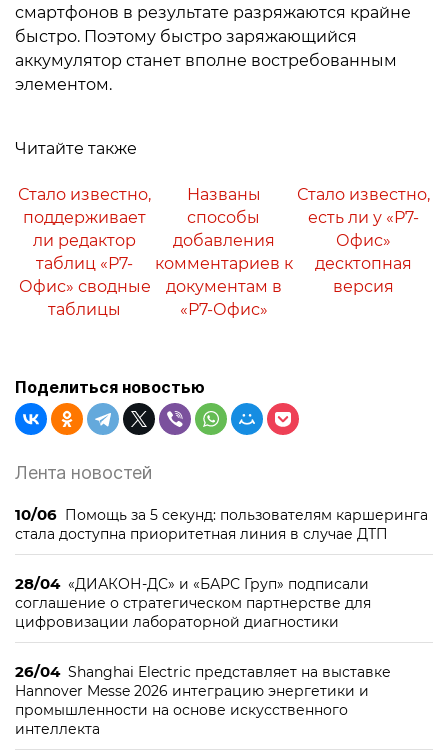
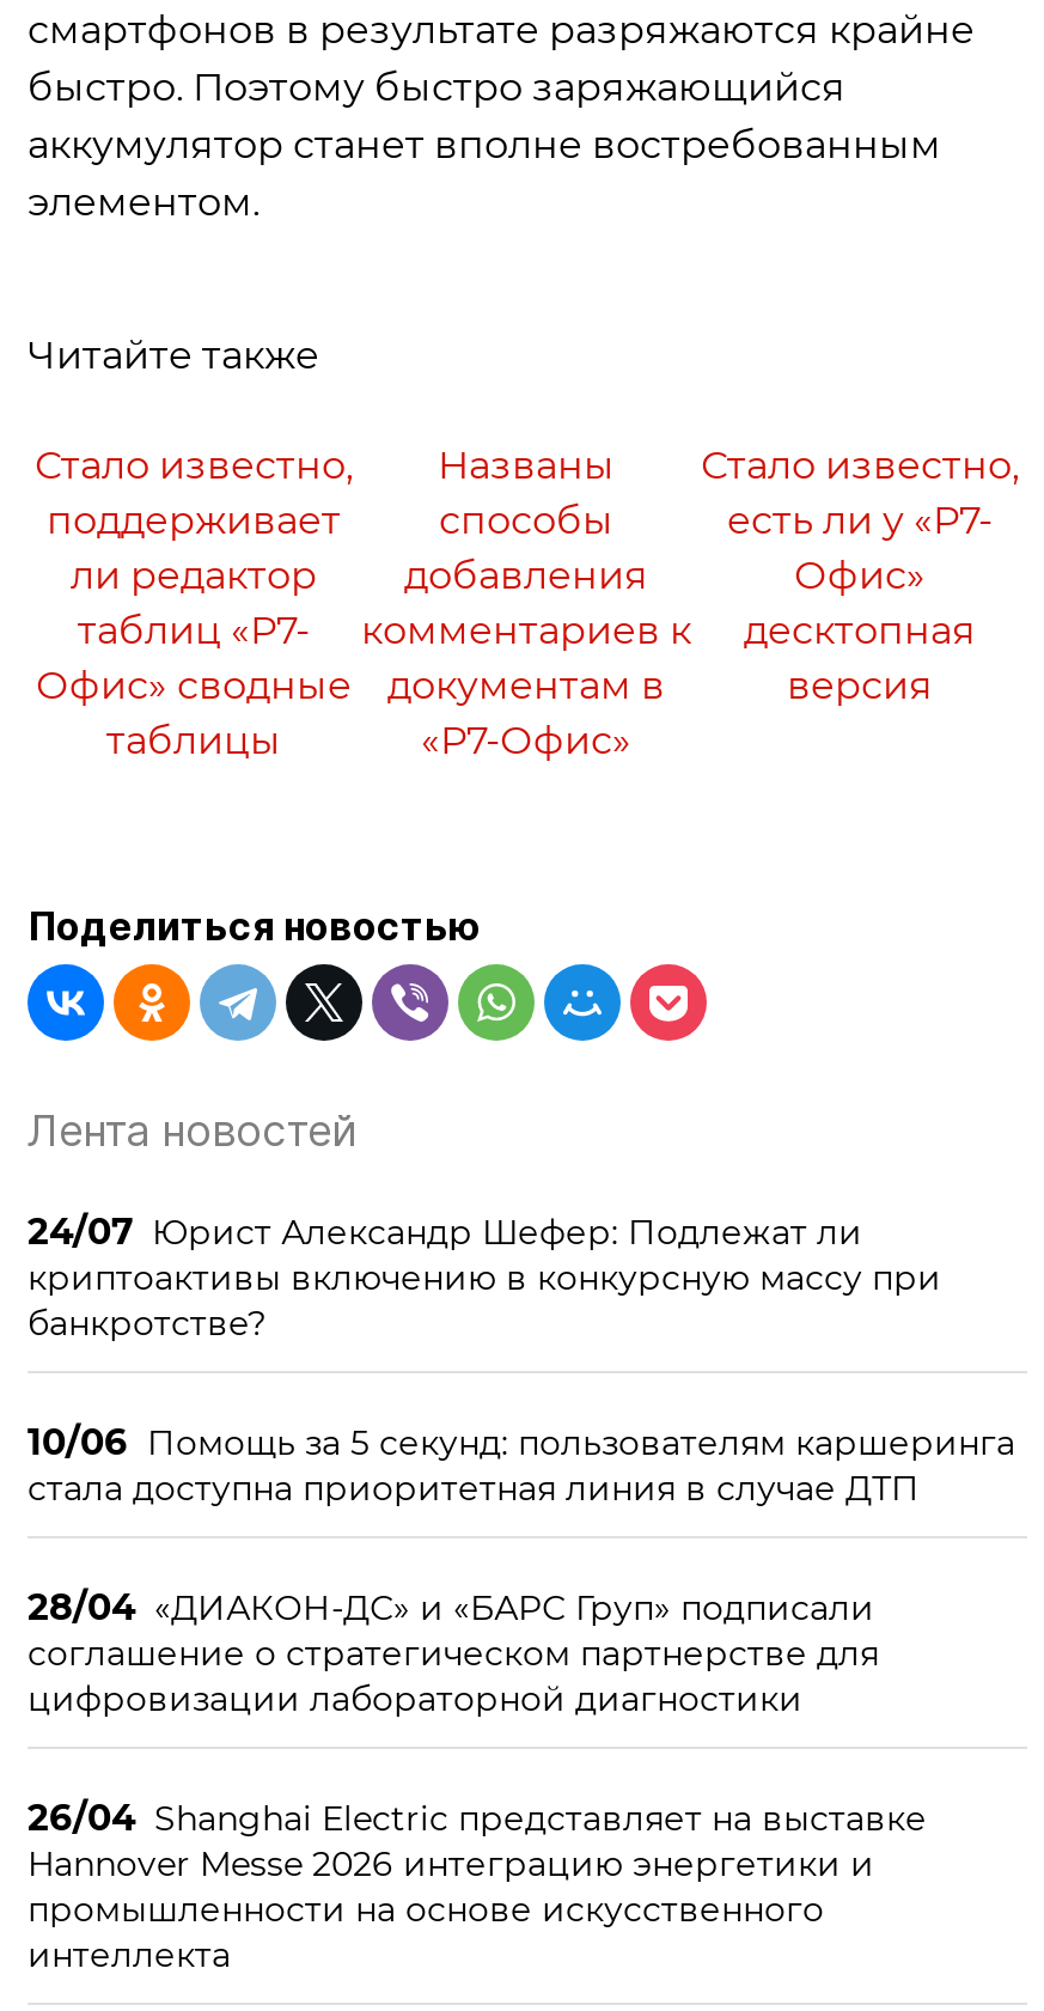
none -> [28,1208,941,1345] 24/07 Юрист Александр Шефер: Подлежат ли | криптоактивы включению в конкурсную массу при | банкротстве?

